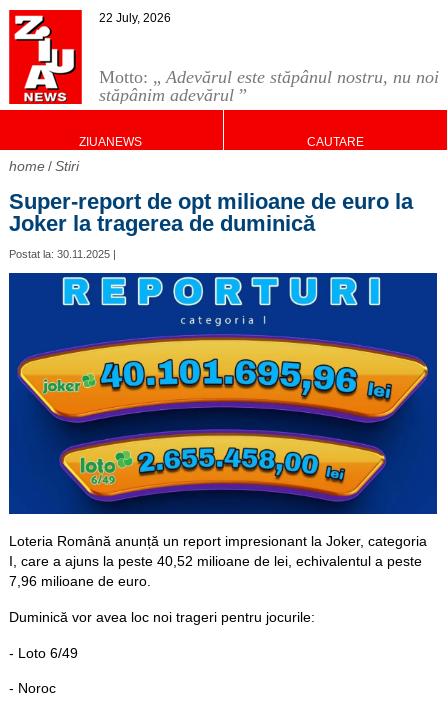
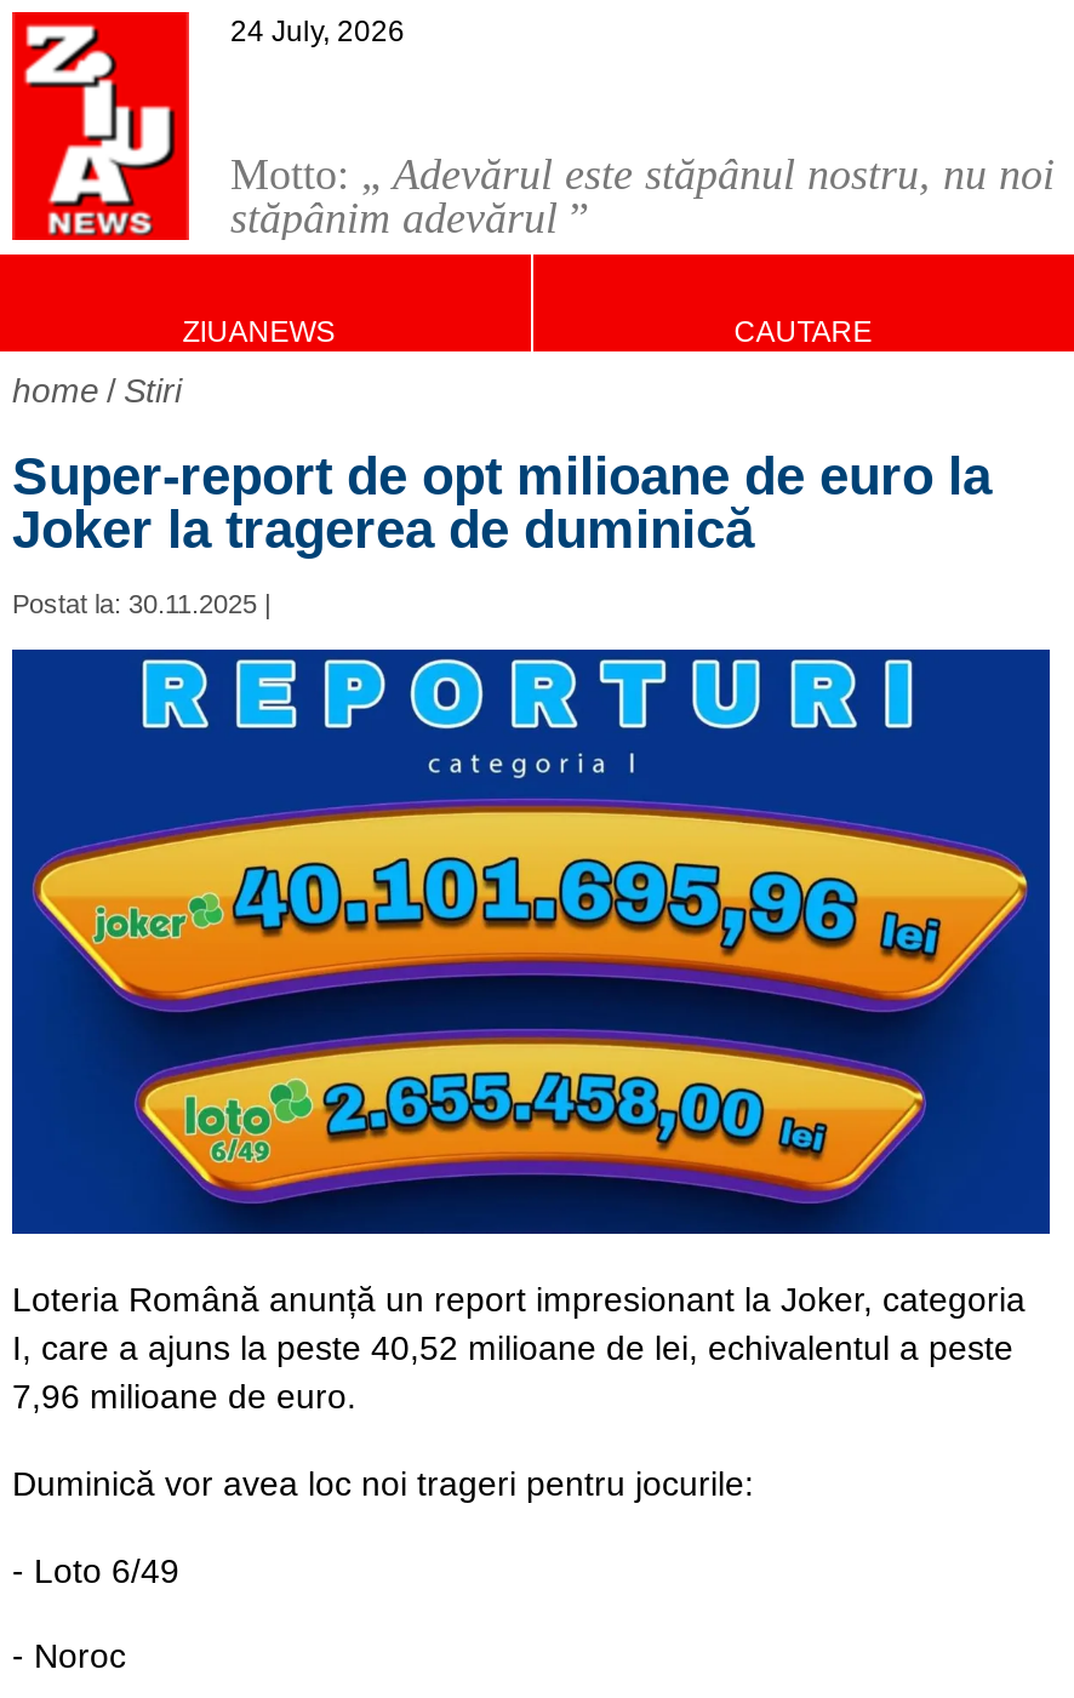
[99,11,171,25] 22 July, 2026 -> [230,15,405,48] 24 July, 2026

